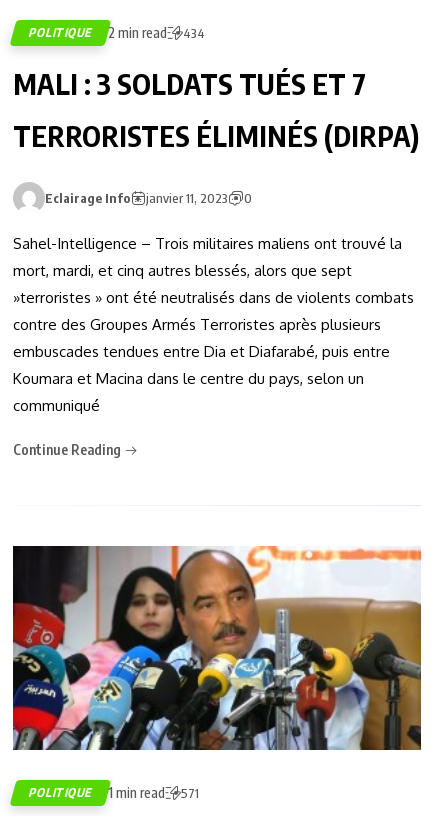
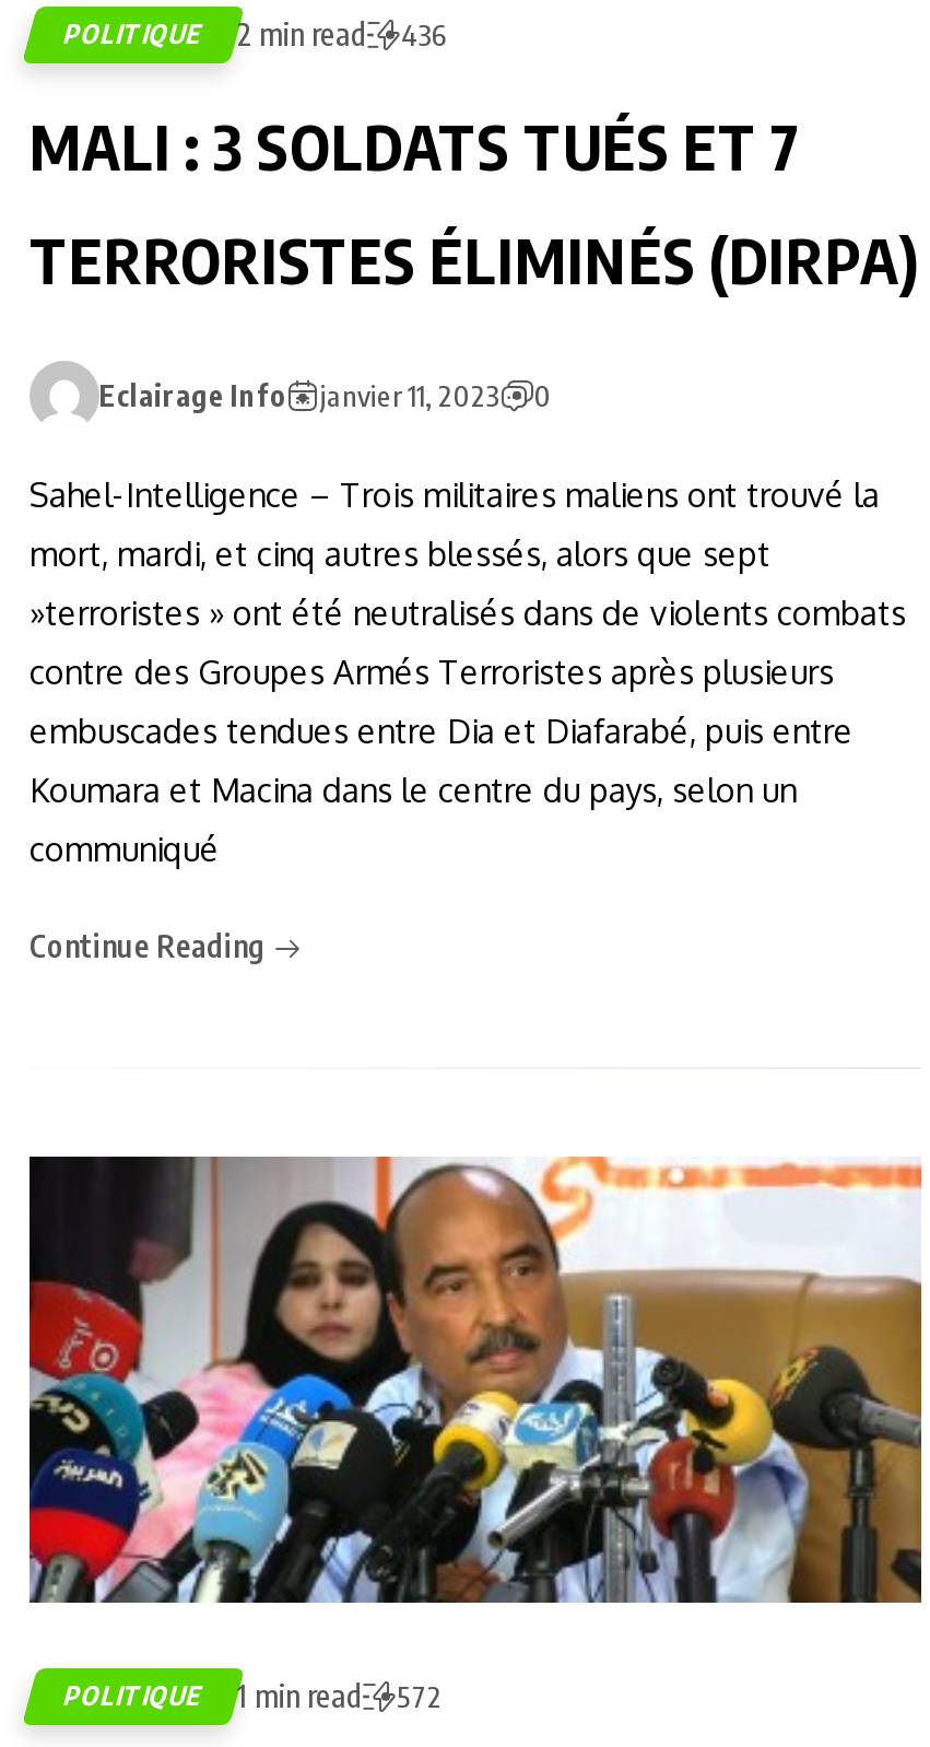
[27,24,205,41] POLITIQUE 2 min read 434 -> [60,15,449,52] POLITIQUE 2 min read 436
[181,785,199,801] 571 -> [397,1679,443,1714] 572

